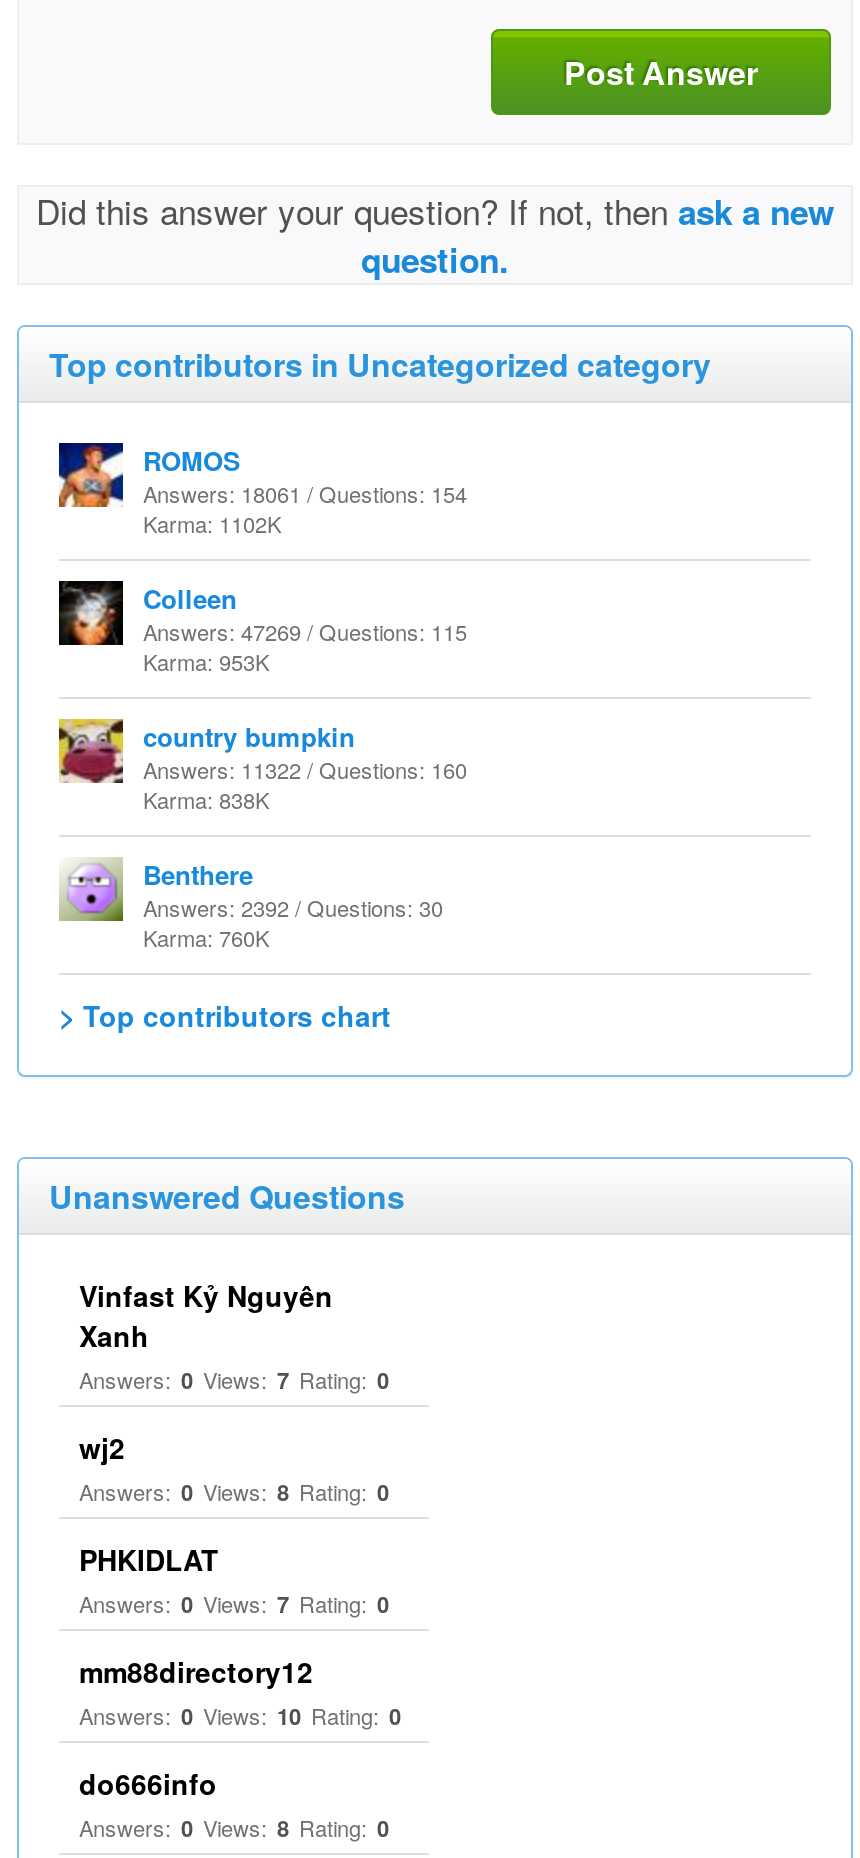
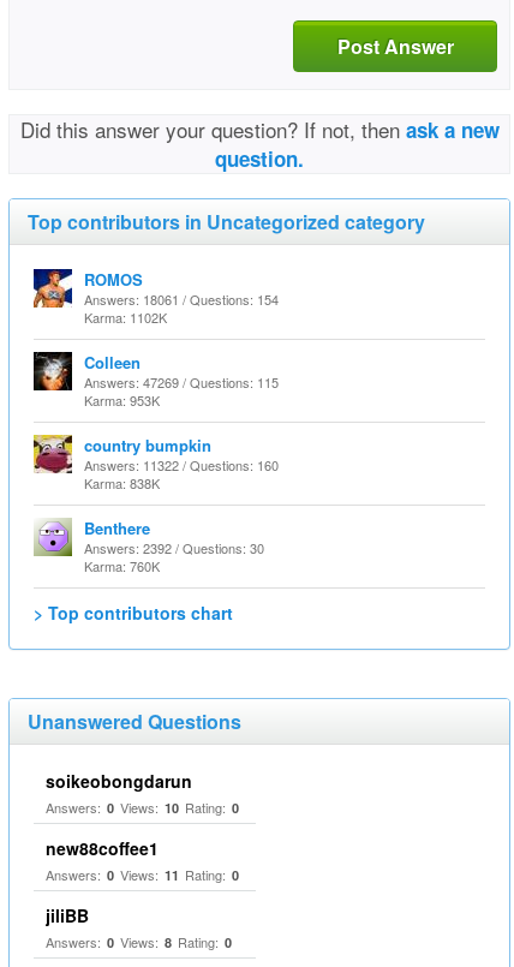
[79,1275,389,1691] Vinfast Kỷ Nguyên | Xanh | Answers: 0 Views: 7 Rating: 0 | wj2 | Answers: 0 Views: 8 Rating: 0 | PHKIDLAT | Answers: 0 Views: 7 Rating: 0 | mm88directory12 -> [46,769,192,793] soikeobongdarun
moved [79,1699,401,1731] -> [46,798,239,817]: Answers: 0 Views: 10 Rating: 0
[79,1763,217,1803] do666info -> [46,836,239,927] new88coffee1 | Answers: 0 Views: 11 Rating: 0 | jiliBB

